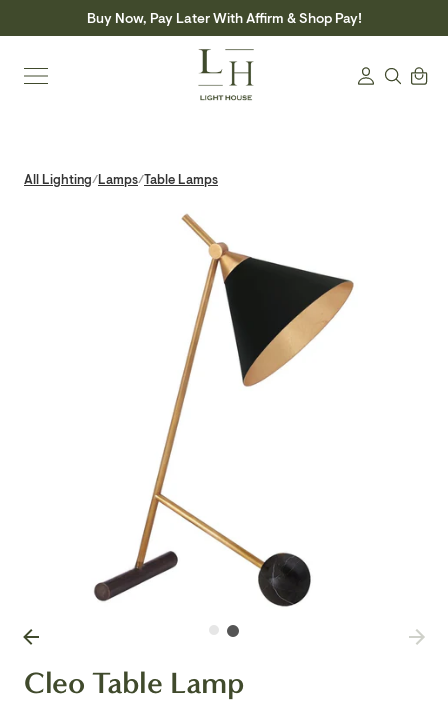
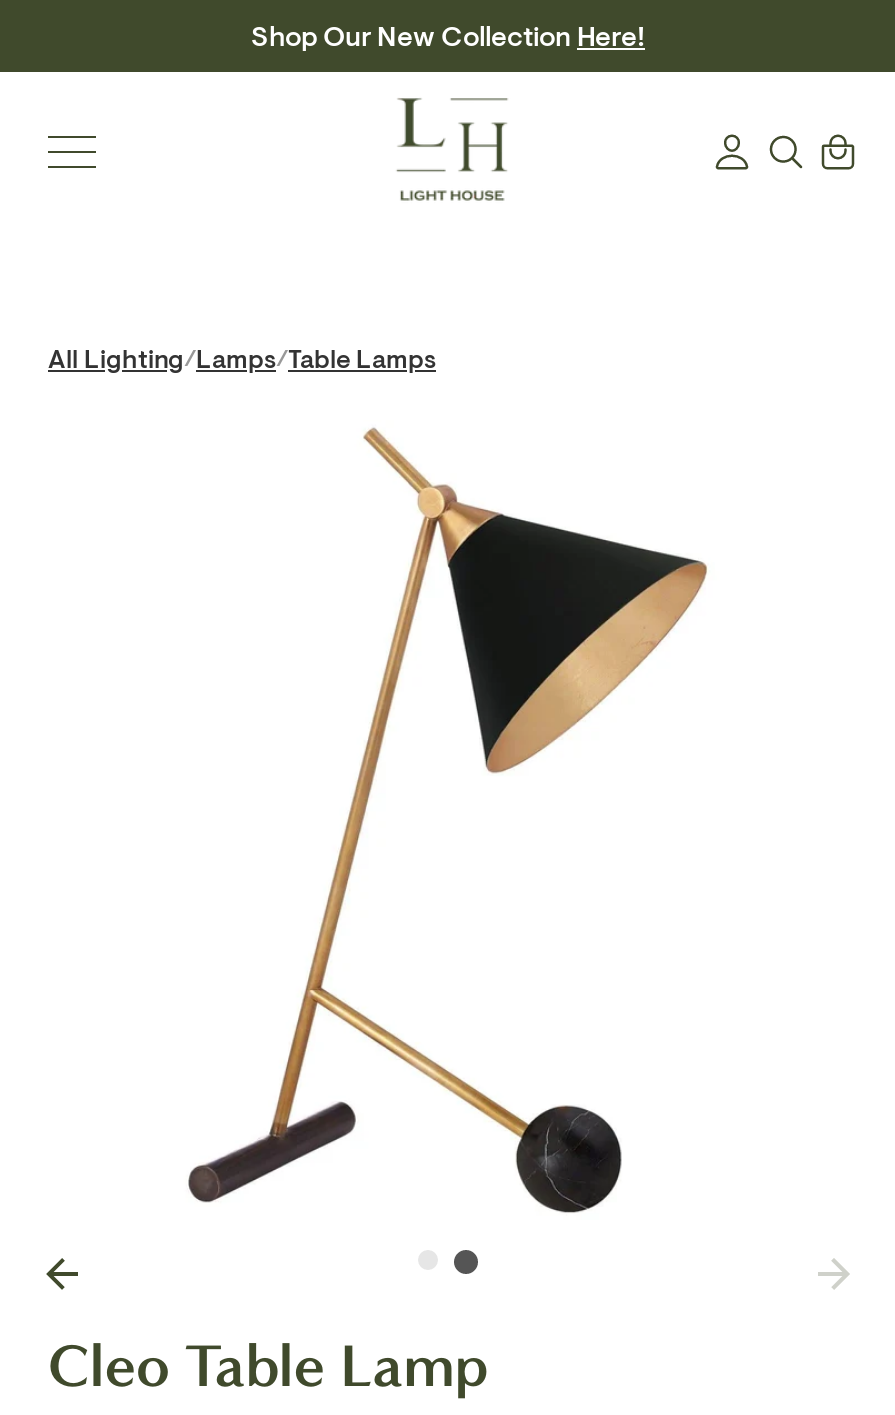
[86,8,361,27] Buy Now, Pay Later With Affirm & Shop Pay! -> [251,17,645,55] Shop Our New Collection Here!

